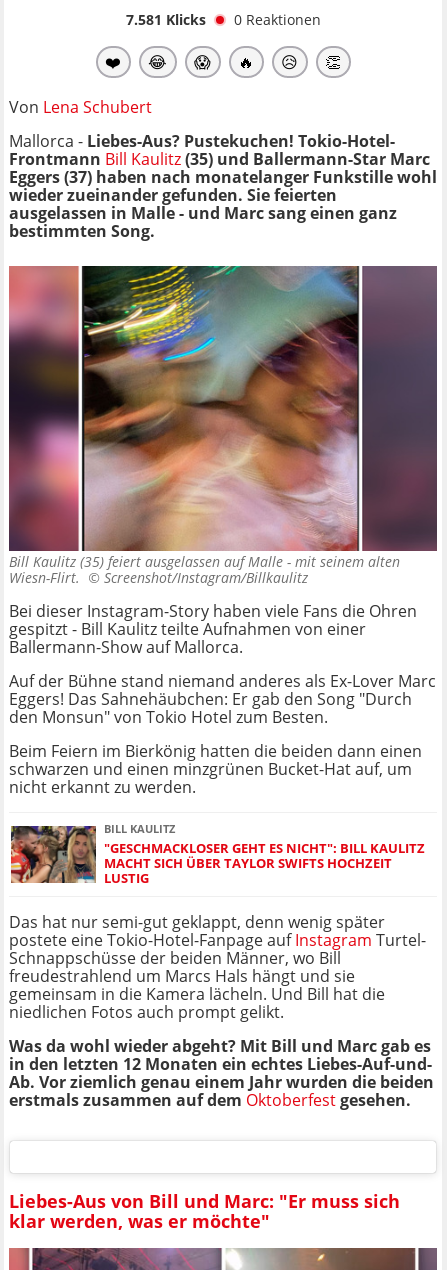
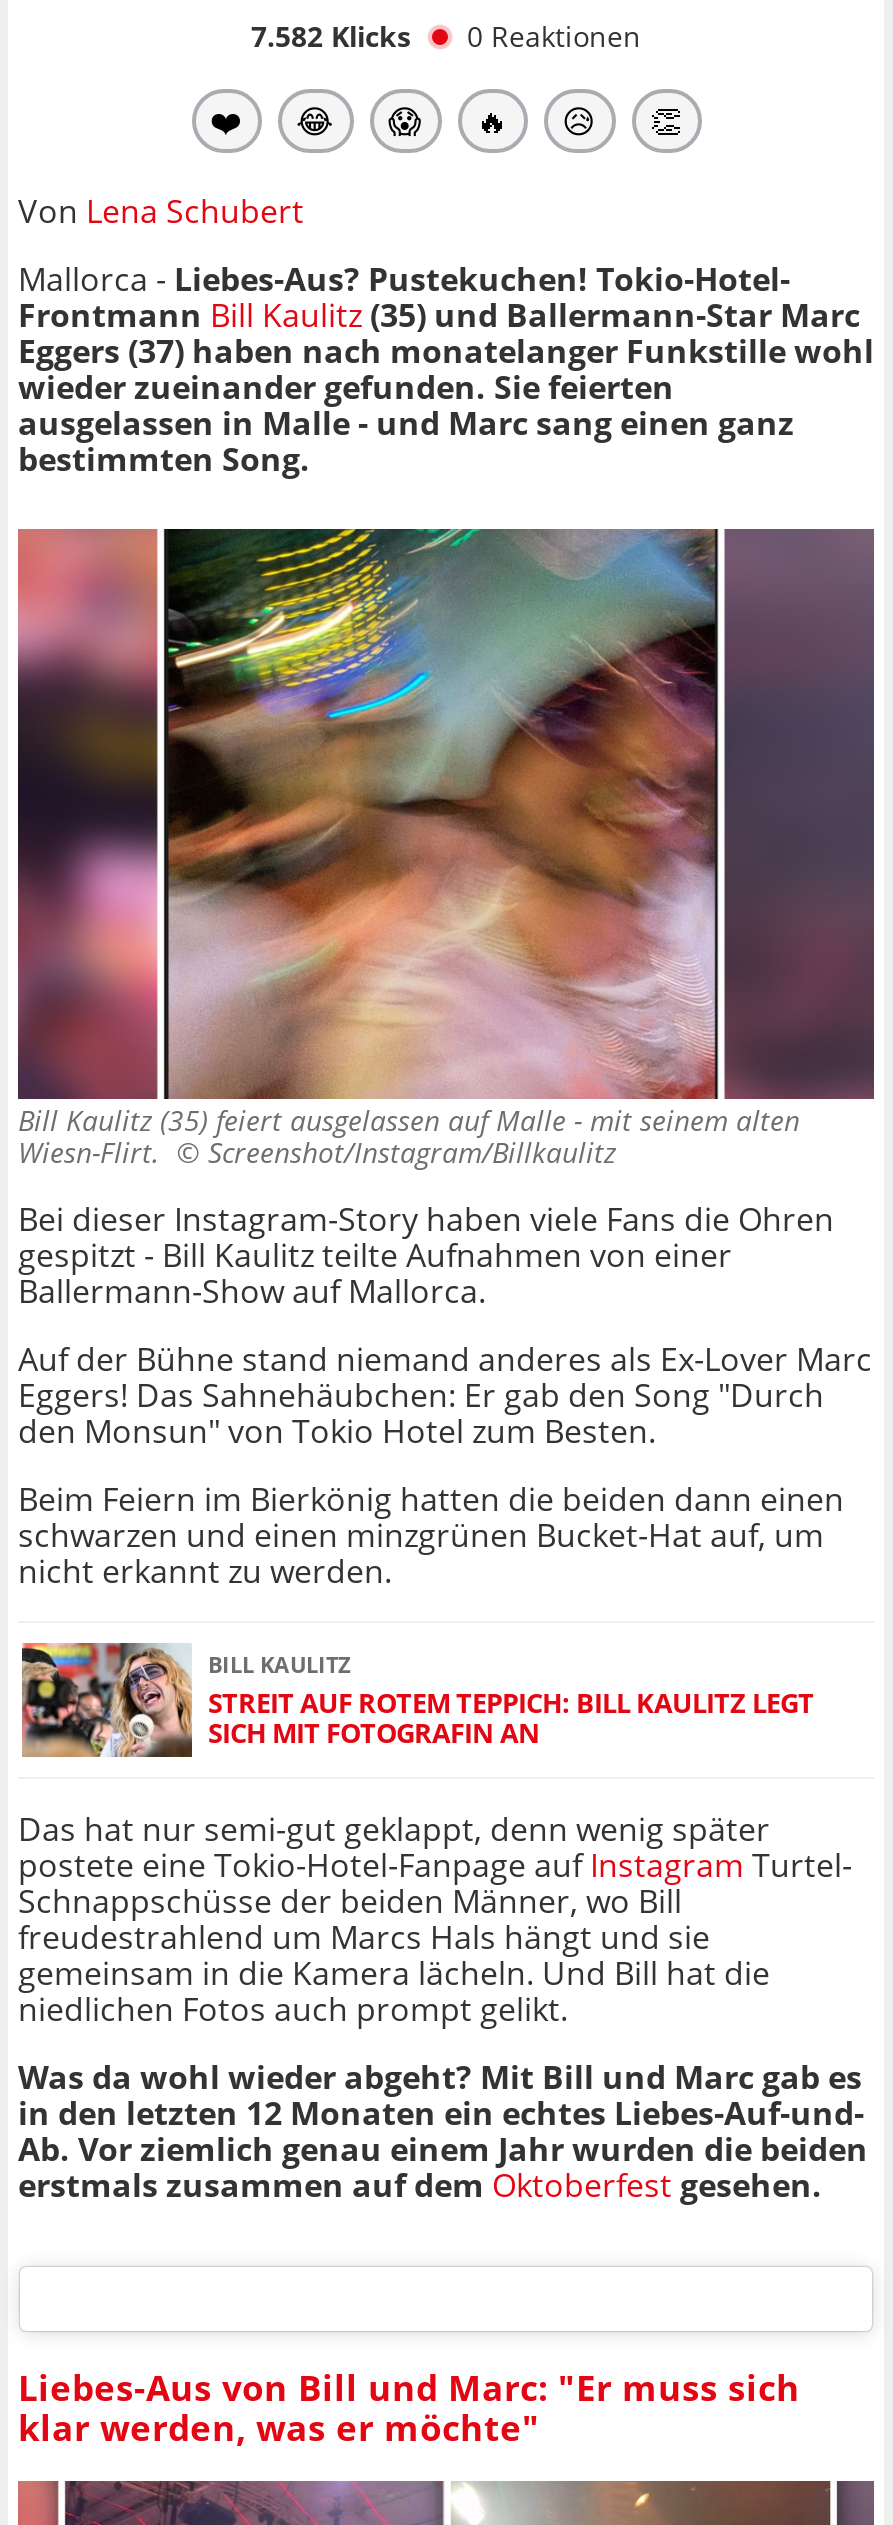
[125,10,320,29] 7.581 Klicks 0 Reaktionen -> [251,17,641,55] 7.582 Klicks 0 Reaktionen
[11,823,425,887] [image] | "GESCHMACKLOSER GEHT ES NICHT": BILL KAULITZ | MACHT SICH ÜBER TAYLOR SWIFTS HOCHZEIT | LUSTIG -> [20,1641,814,1759] [image] | STREIT AUF ROTEM TEPPICH: BILL KAULITZ LEGT | SICH MIT FOTOGRAFIN AN

